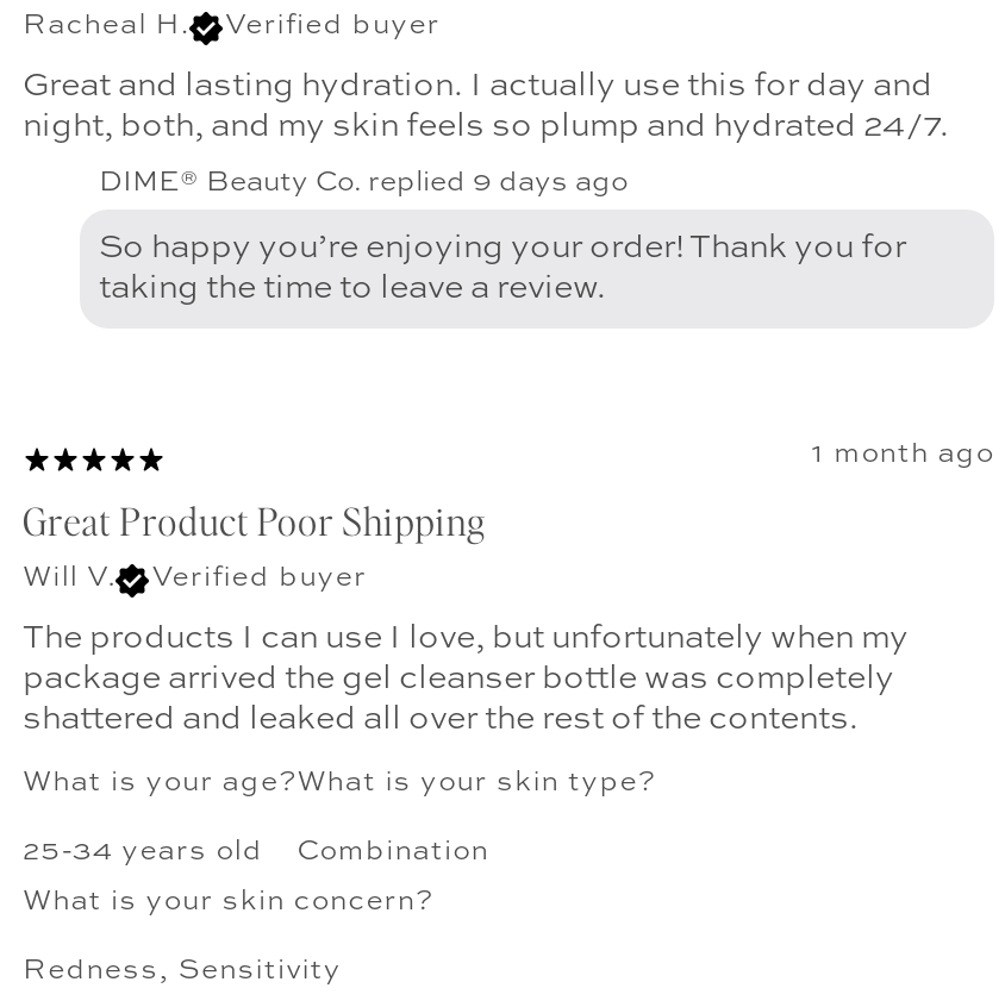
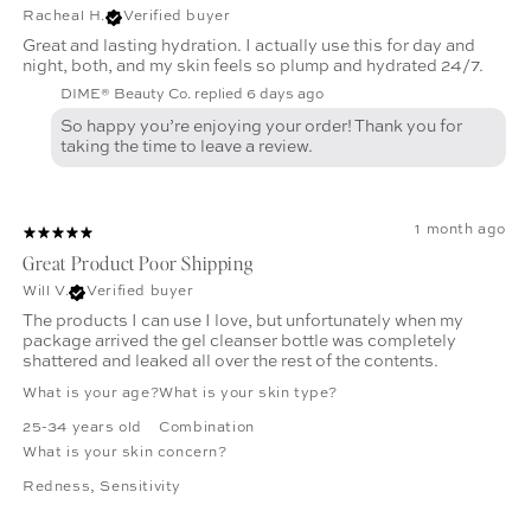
[99,169,628,198] DIME® Beauty Co. replied 9 days ago -> [60,88,324,102] DIME® Beauty Co. replied 6 days ago

